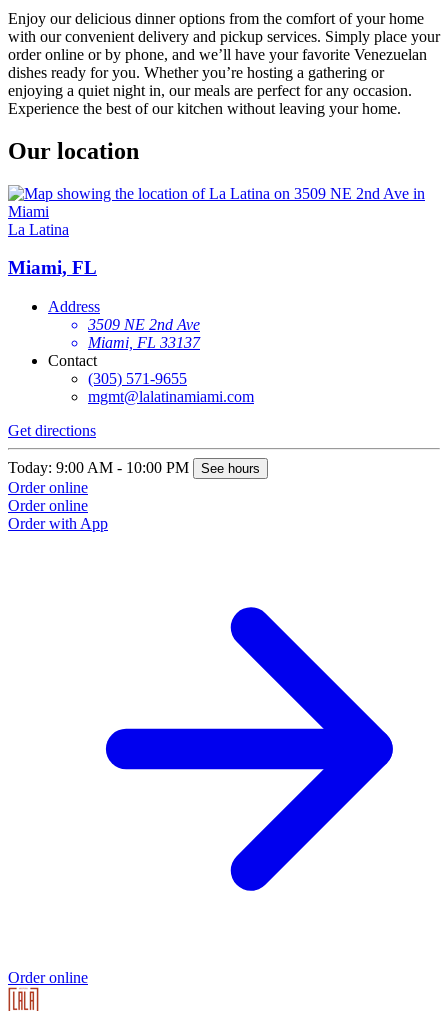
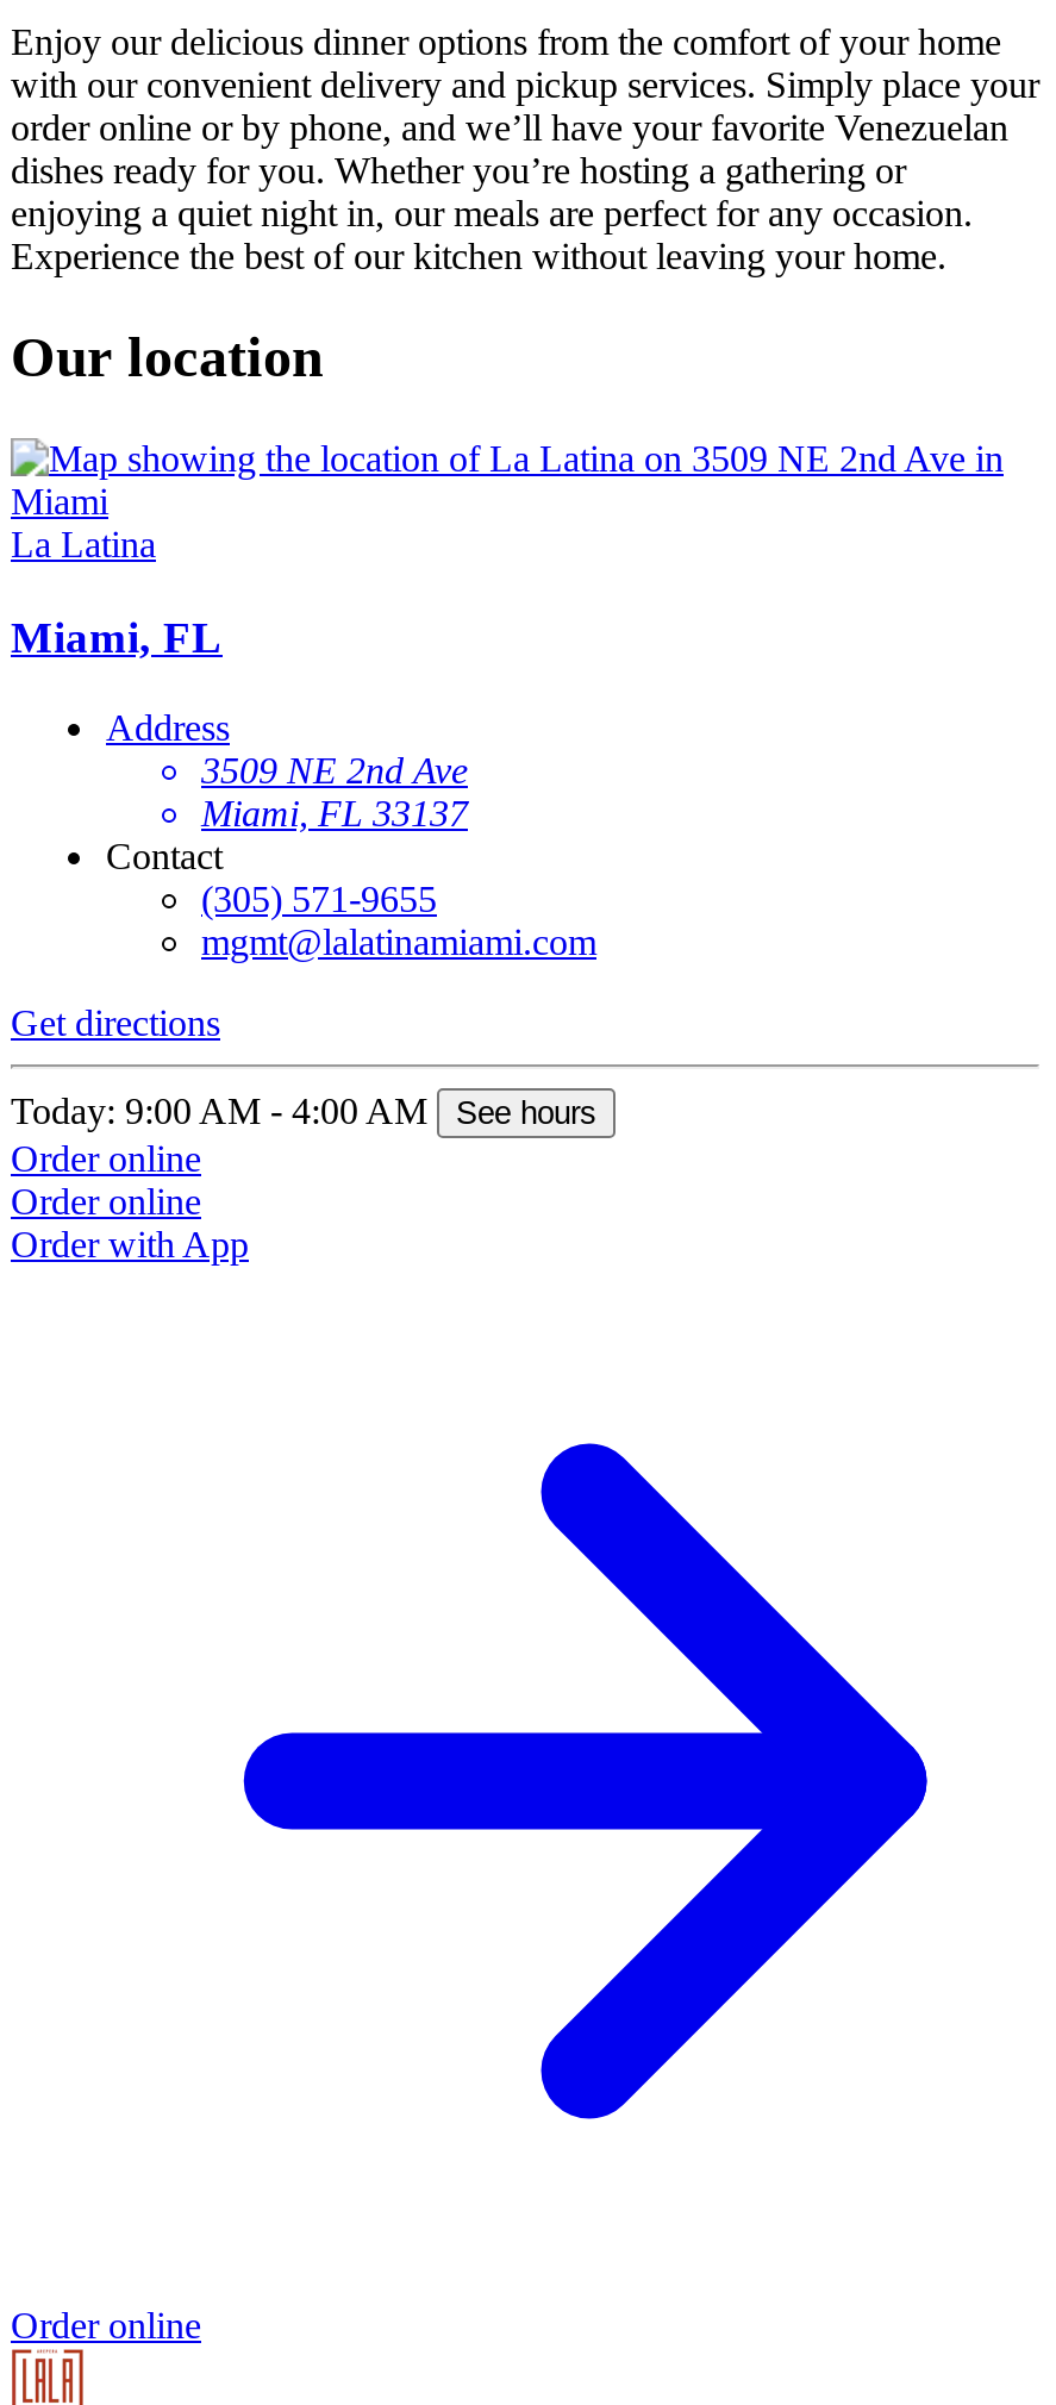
[8,459,260,476] Today: 9:00 AM - 10:00 PM See hours -> [11,1091,596,1131] Today: 9:00 AM - 4:00 AM See hours

